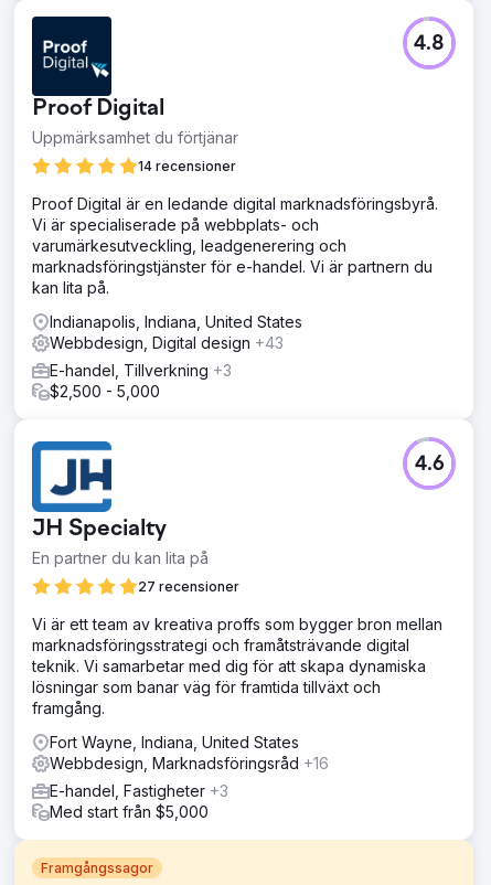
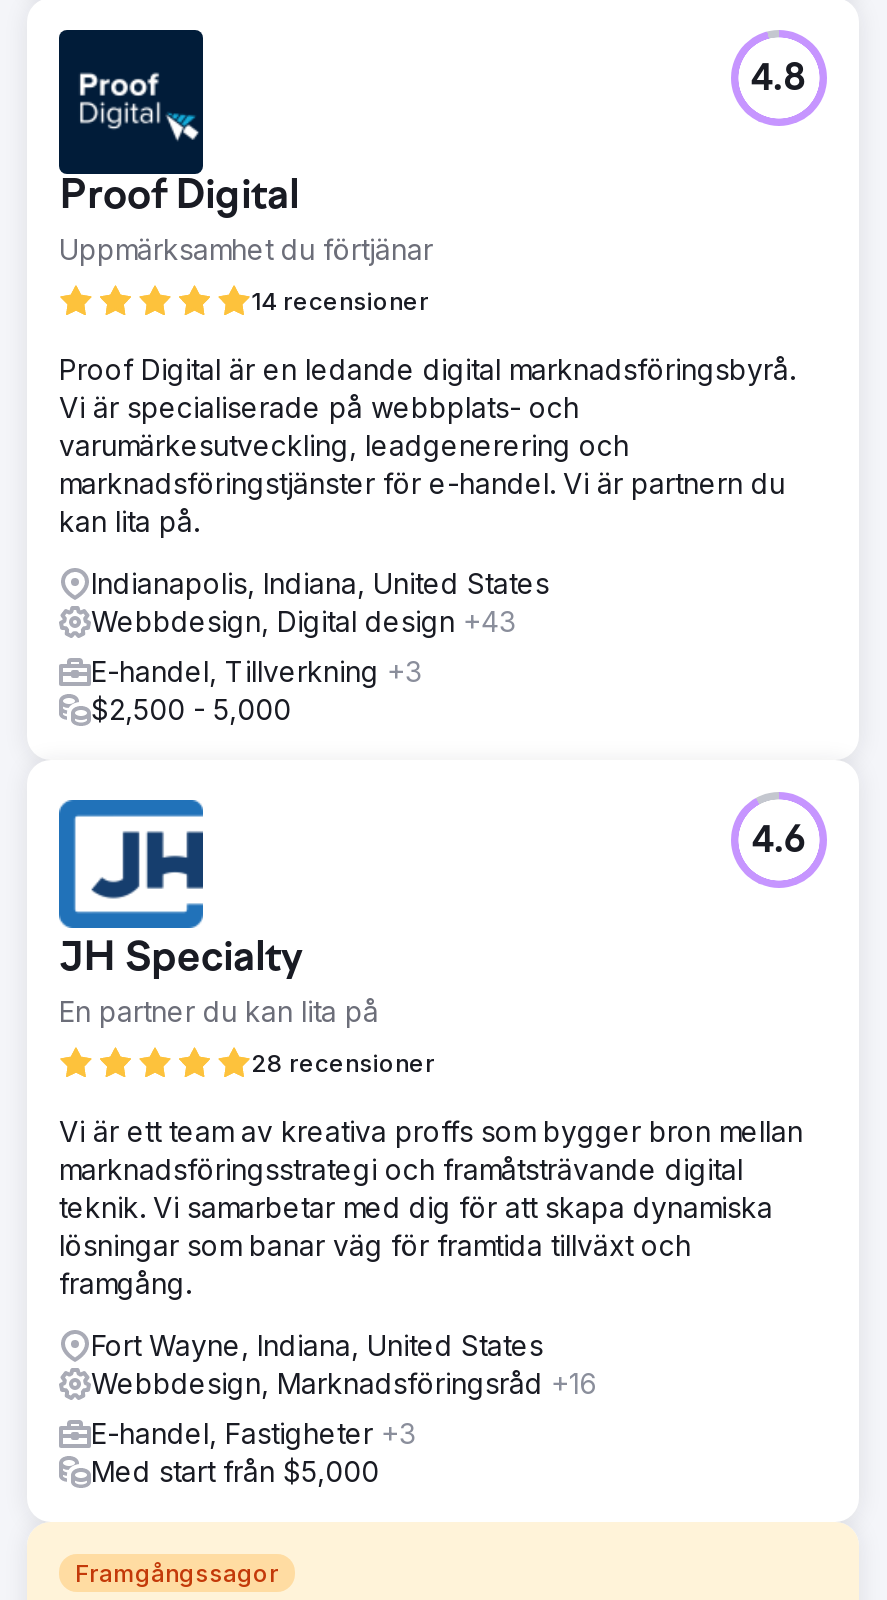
[138,578,239,595] 27 recensioner -> [251,1048,435,1078] 28 recensioner

